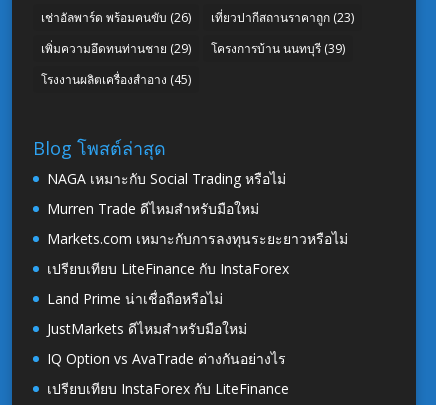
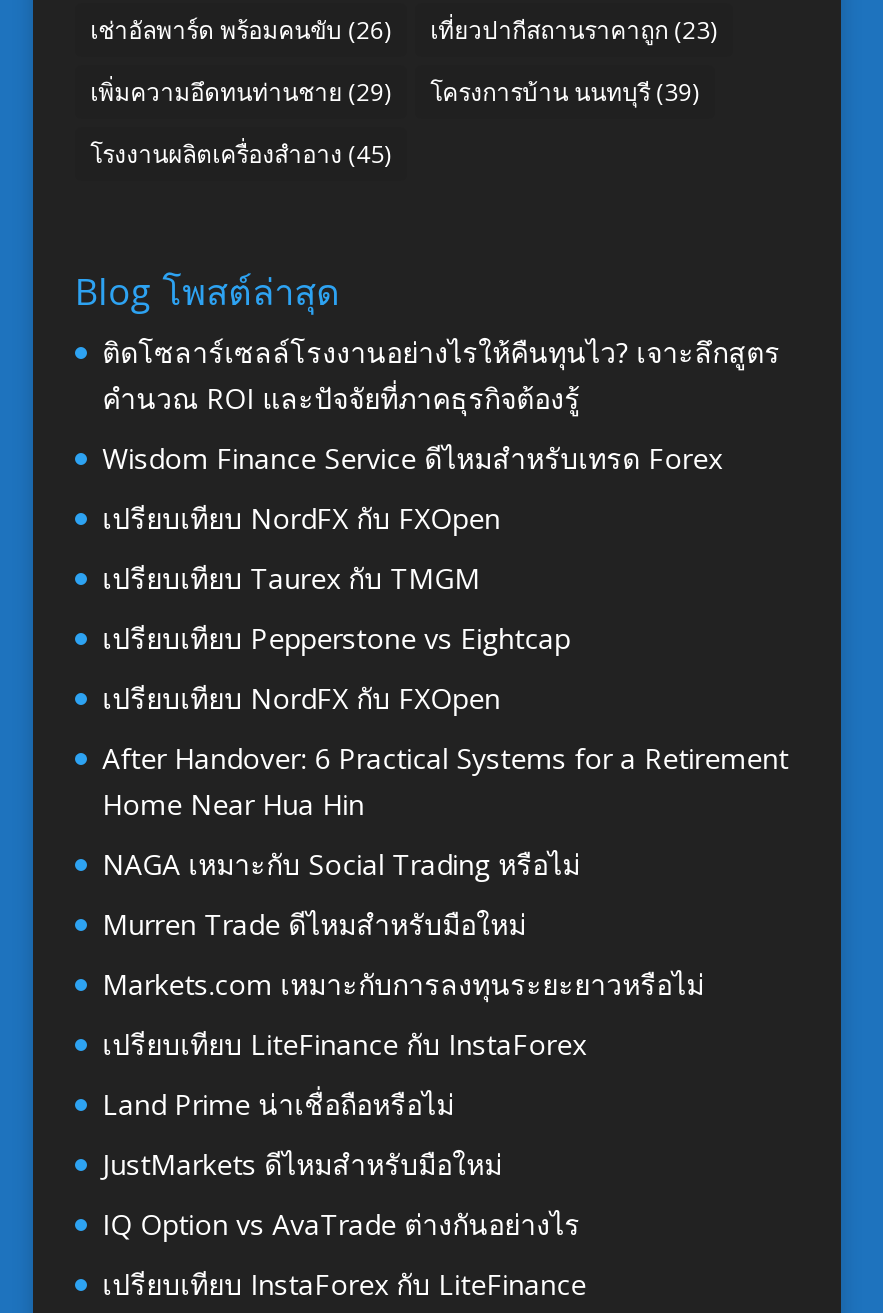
none -> [102,333,788,823] ติดโซลาร์เซลล์โรงงานอย่างไรให้คืนทุนไว? เจาะลึกสูตร | คำนวณ ROI และปัจจัยที่ภาคธุรกิจต้องรู้ | Wisdom Finance Service ดีไหมสำหรับเทรด Forex | เปรียบเทียบ NordFX กับ FXOpen | เปรียบเทียบ Taurex กับ TMGM | เปรียบเทียบ Pepperstone vs Eightcap | เปรียบเทียบ NordFX กับ FXOpen | After Handover: 6 Practical Systems for a Retirement | Home Near Hua Hin

